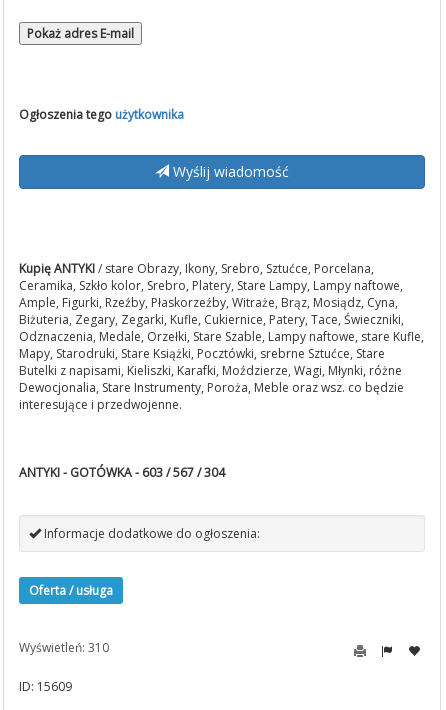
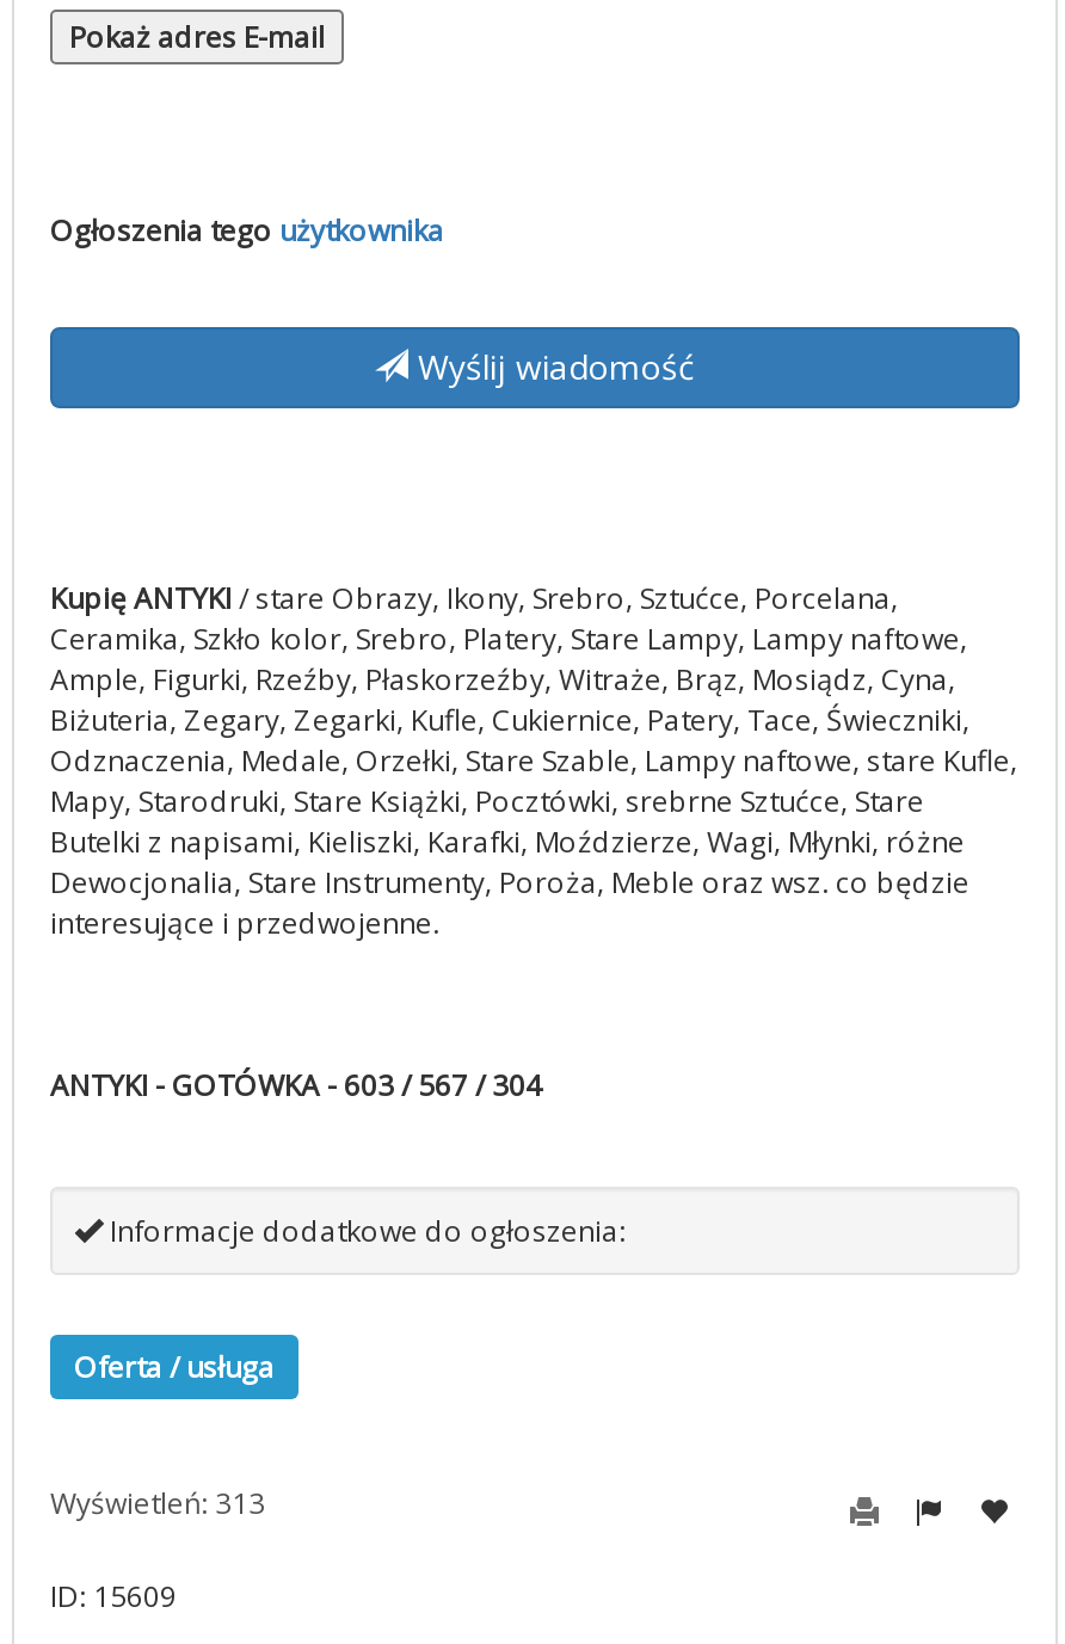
[19,639,109,656] Wyświetleń: 310 -> [50,1483,265,1524] Wyświetleń: 313

